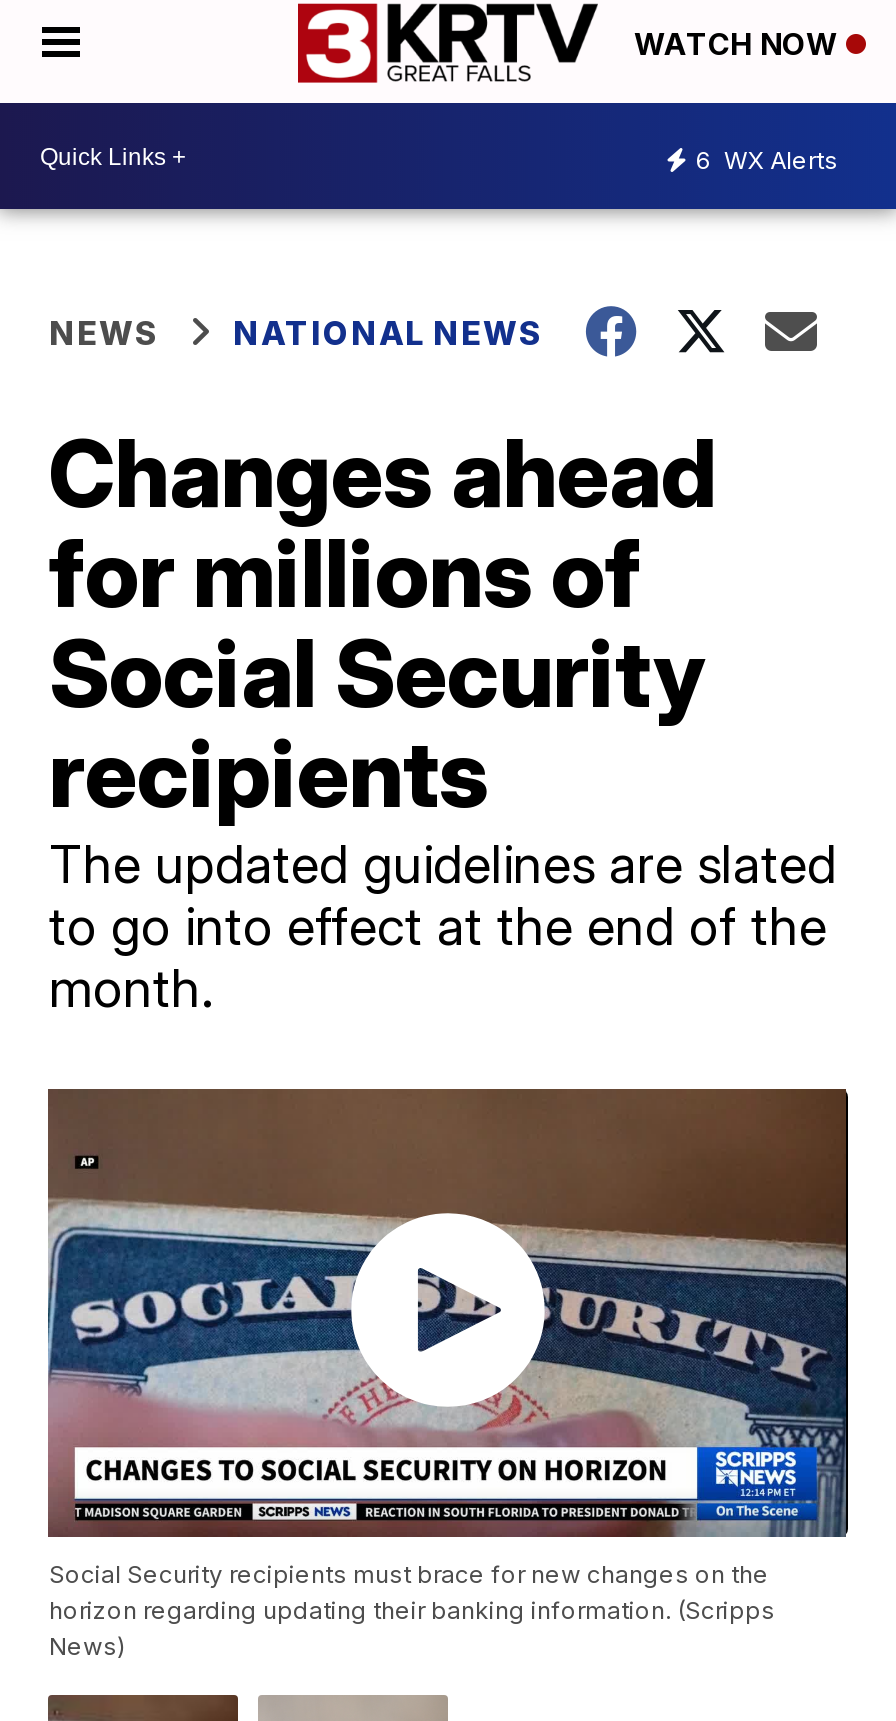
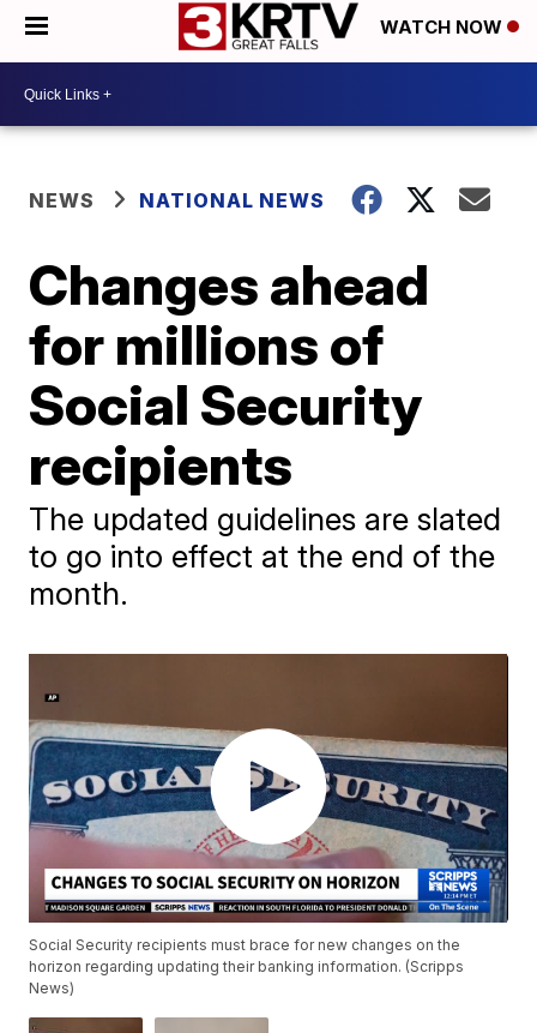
[696,144,838,174] 6 WX Alerts -> none

